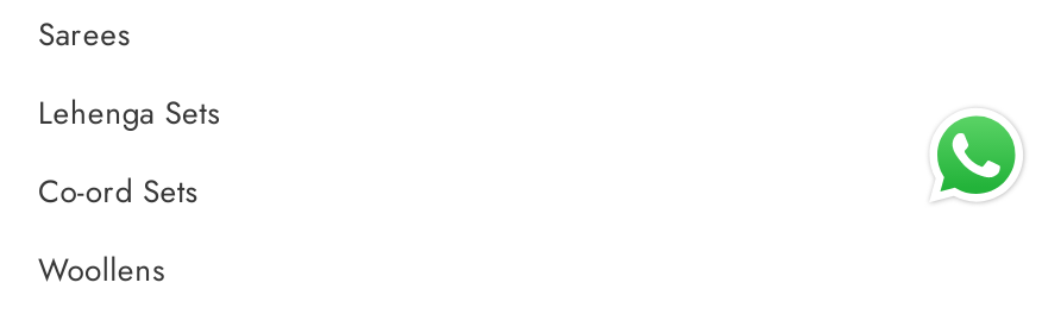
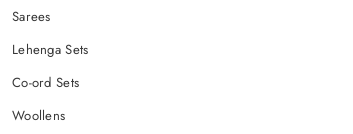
[935,114,1018,197] [image] -> none

